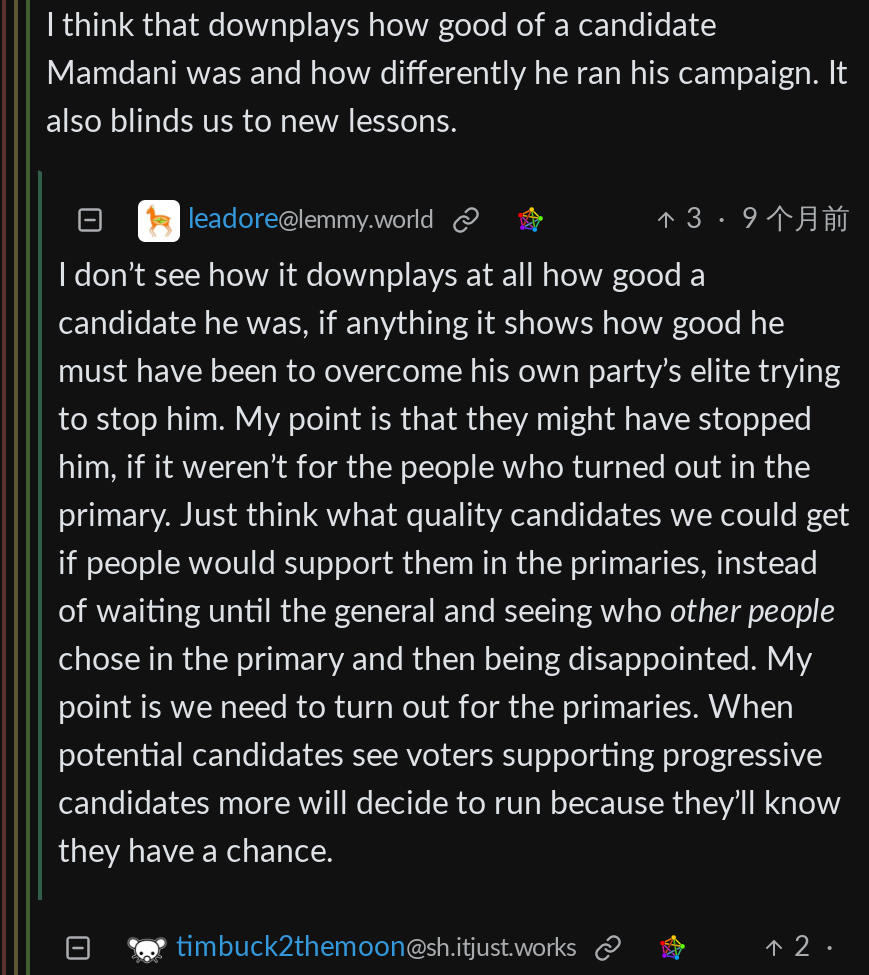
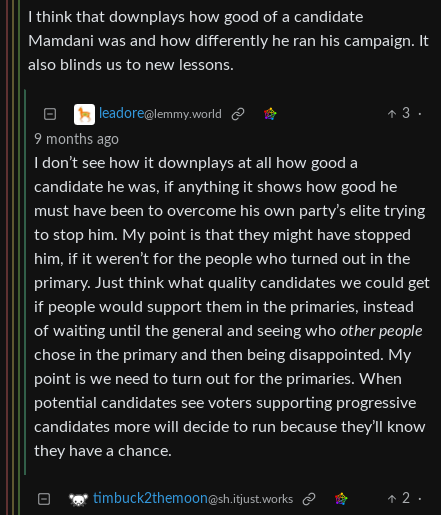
[686,206,850,234] 3 · 9 个月前 -> [34,107,422,147] 3 · | 9 months ago

